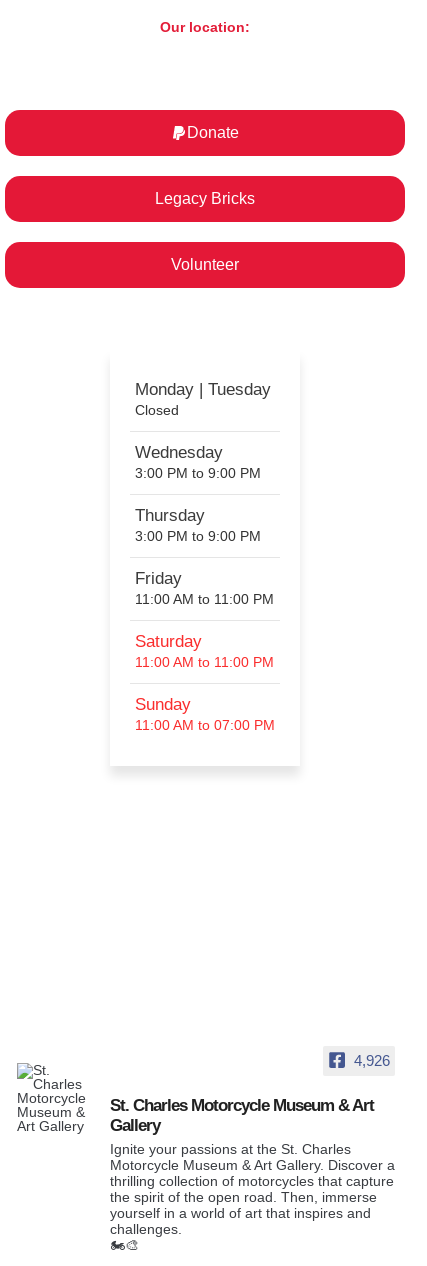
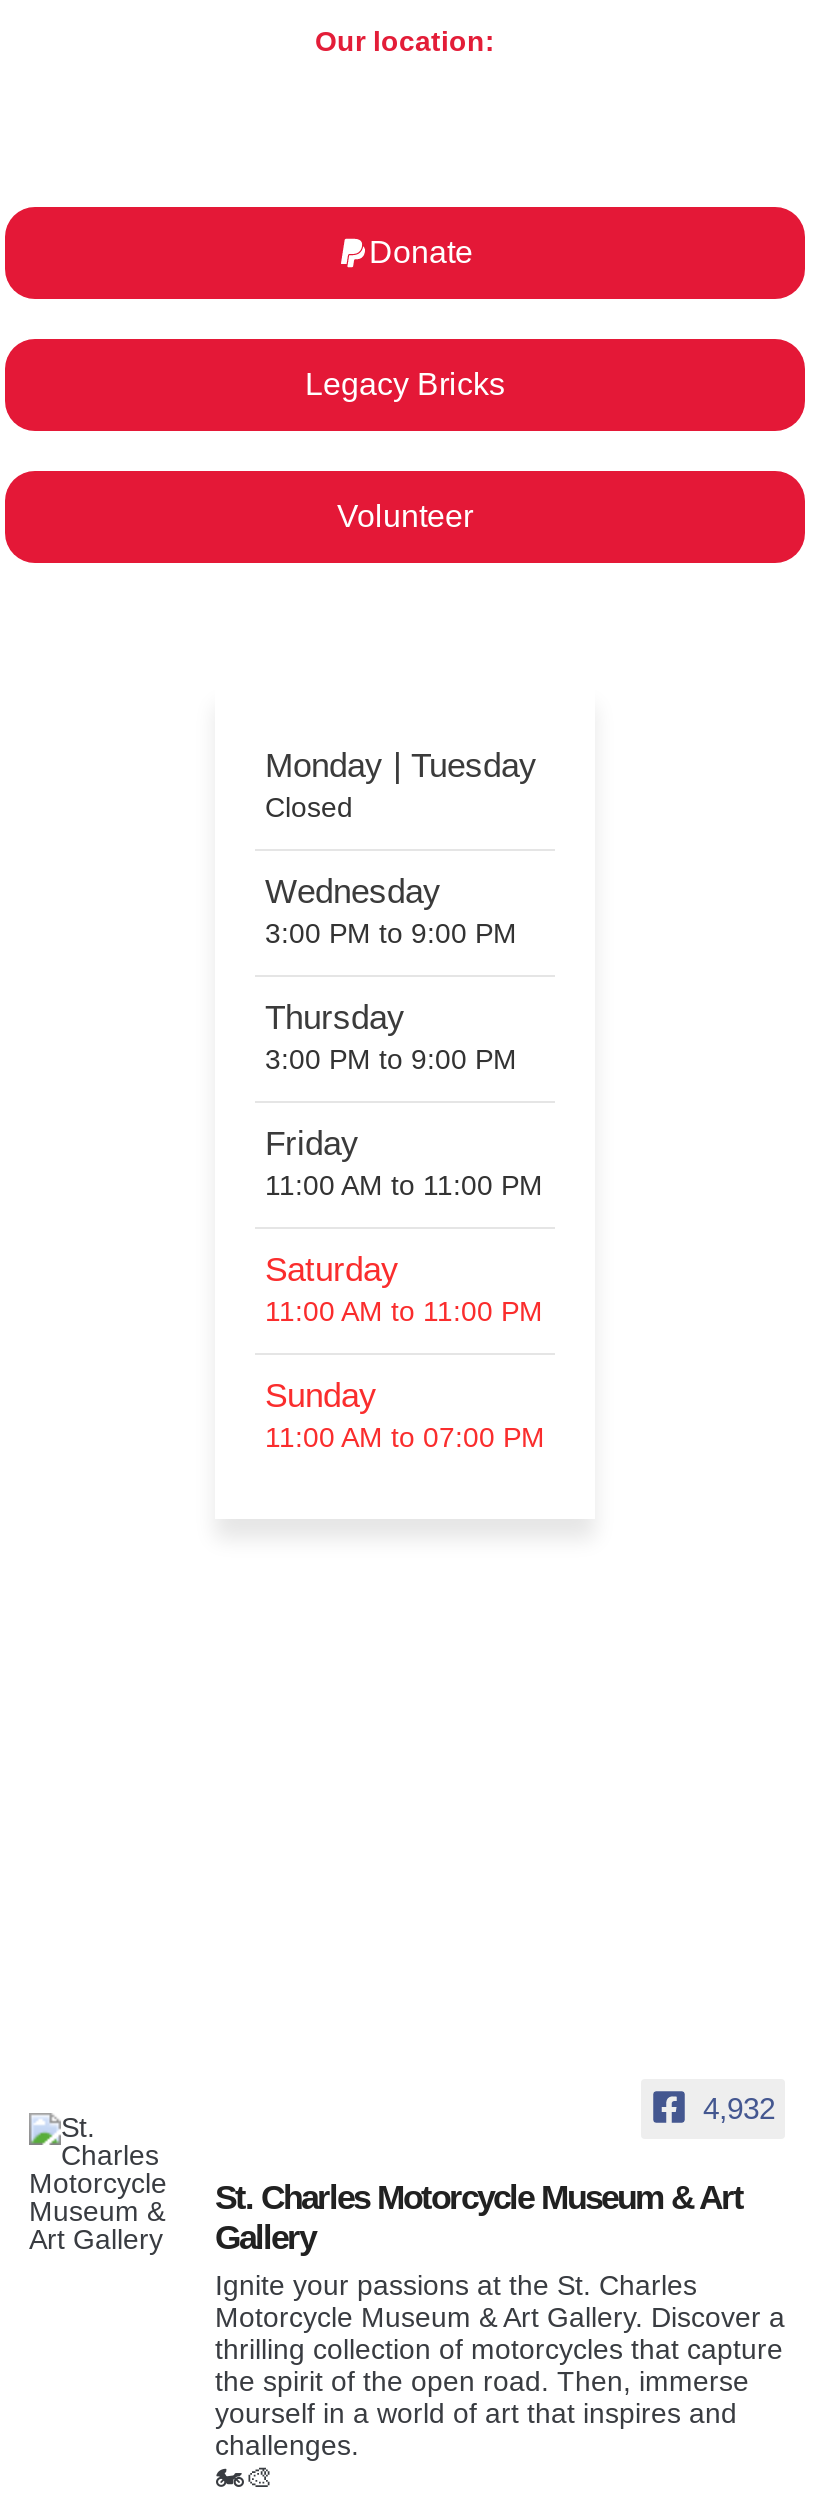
[354,1052,390,1069] 4,926 -> [703,2091,775,2125] 4,932

